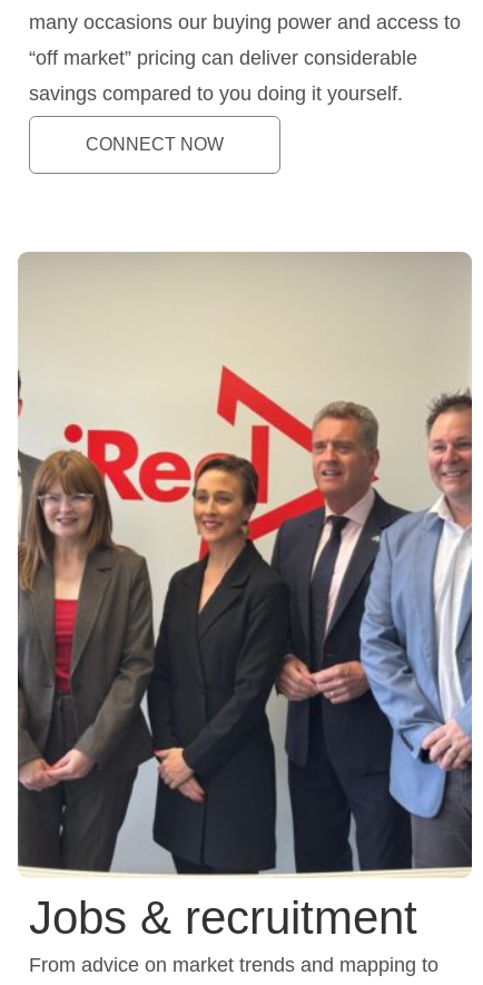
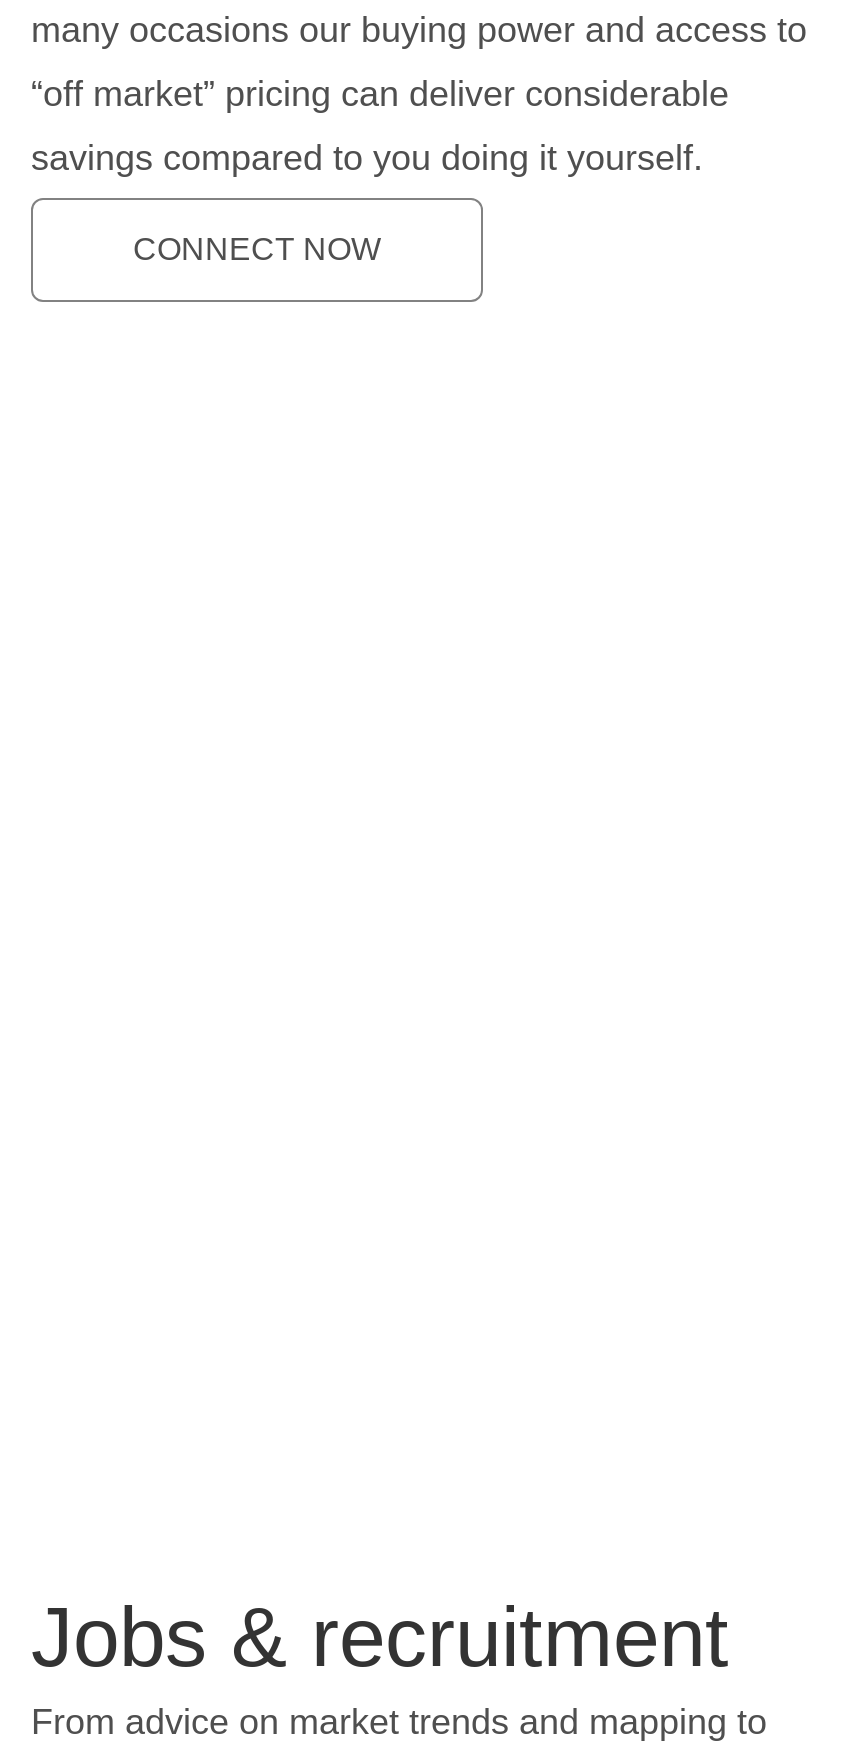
[17,251,473,878] [image] -> none

